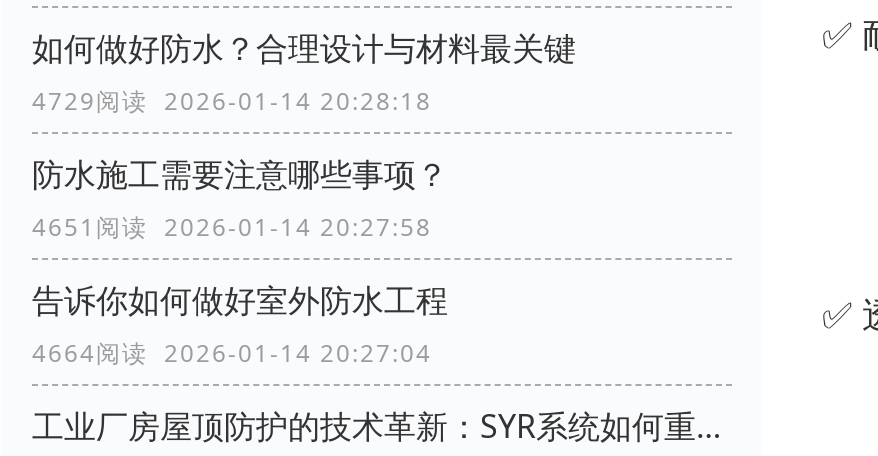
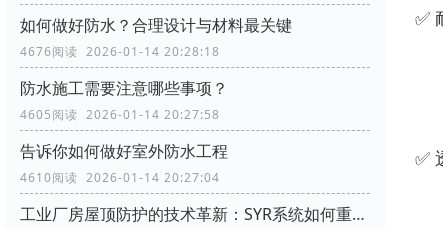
[32,84,432,118] 4729阅读 2026-01-14 20:28:18 -> [20,43,220,60] 4676阅读 2026-01-14 20:28:18
[32,210,432,244] 4651阅读 2026-01-14 20:27:58 -> [20,106,220,123] 4605阅读 2026-01-14 20:27:58
[32,336,432,370] 4664阅读 2026-01-14 20:27:04 -> [20,169,220,186] 4610阅读 2026-01-14 20:27:04

